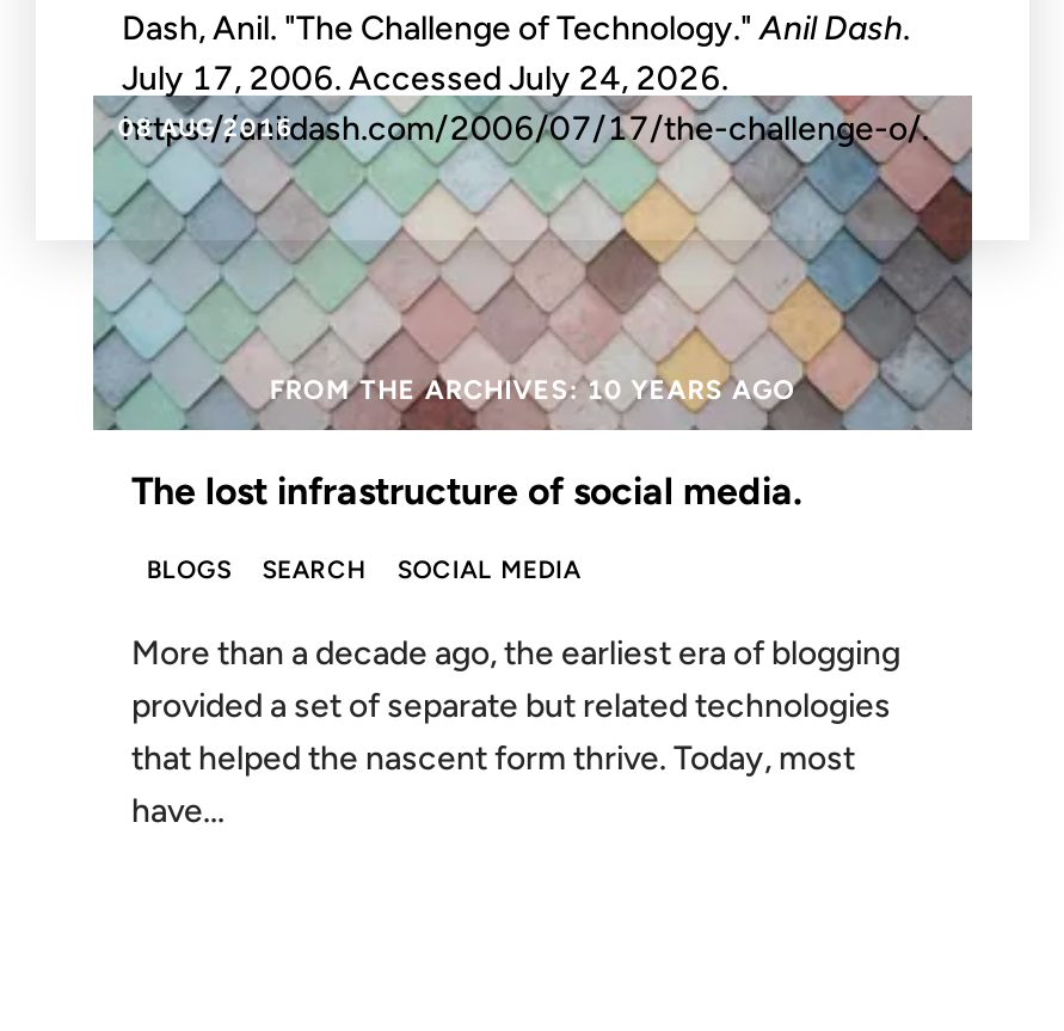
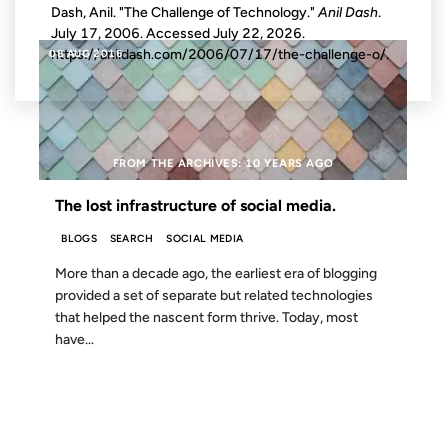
[122,59,728,100] July 17, 2006. Accessed July 24, 2026. -> [51,25,305,42] July 17, 2006. Accessed July 22, 2026.

